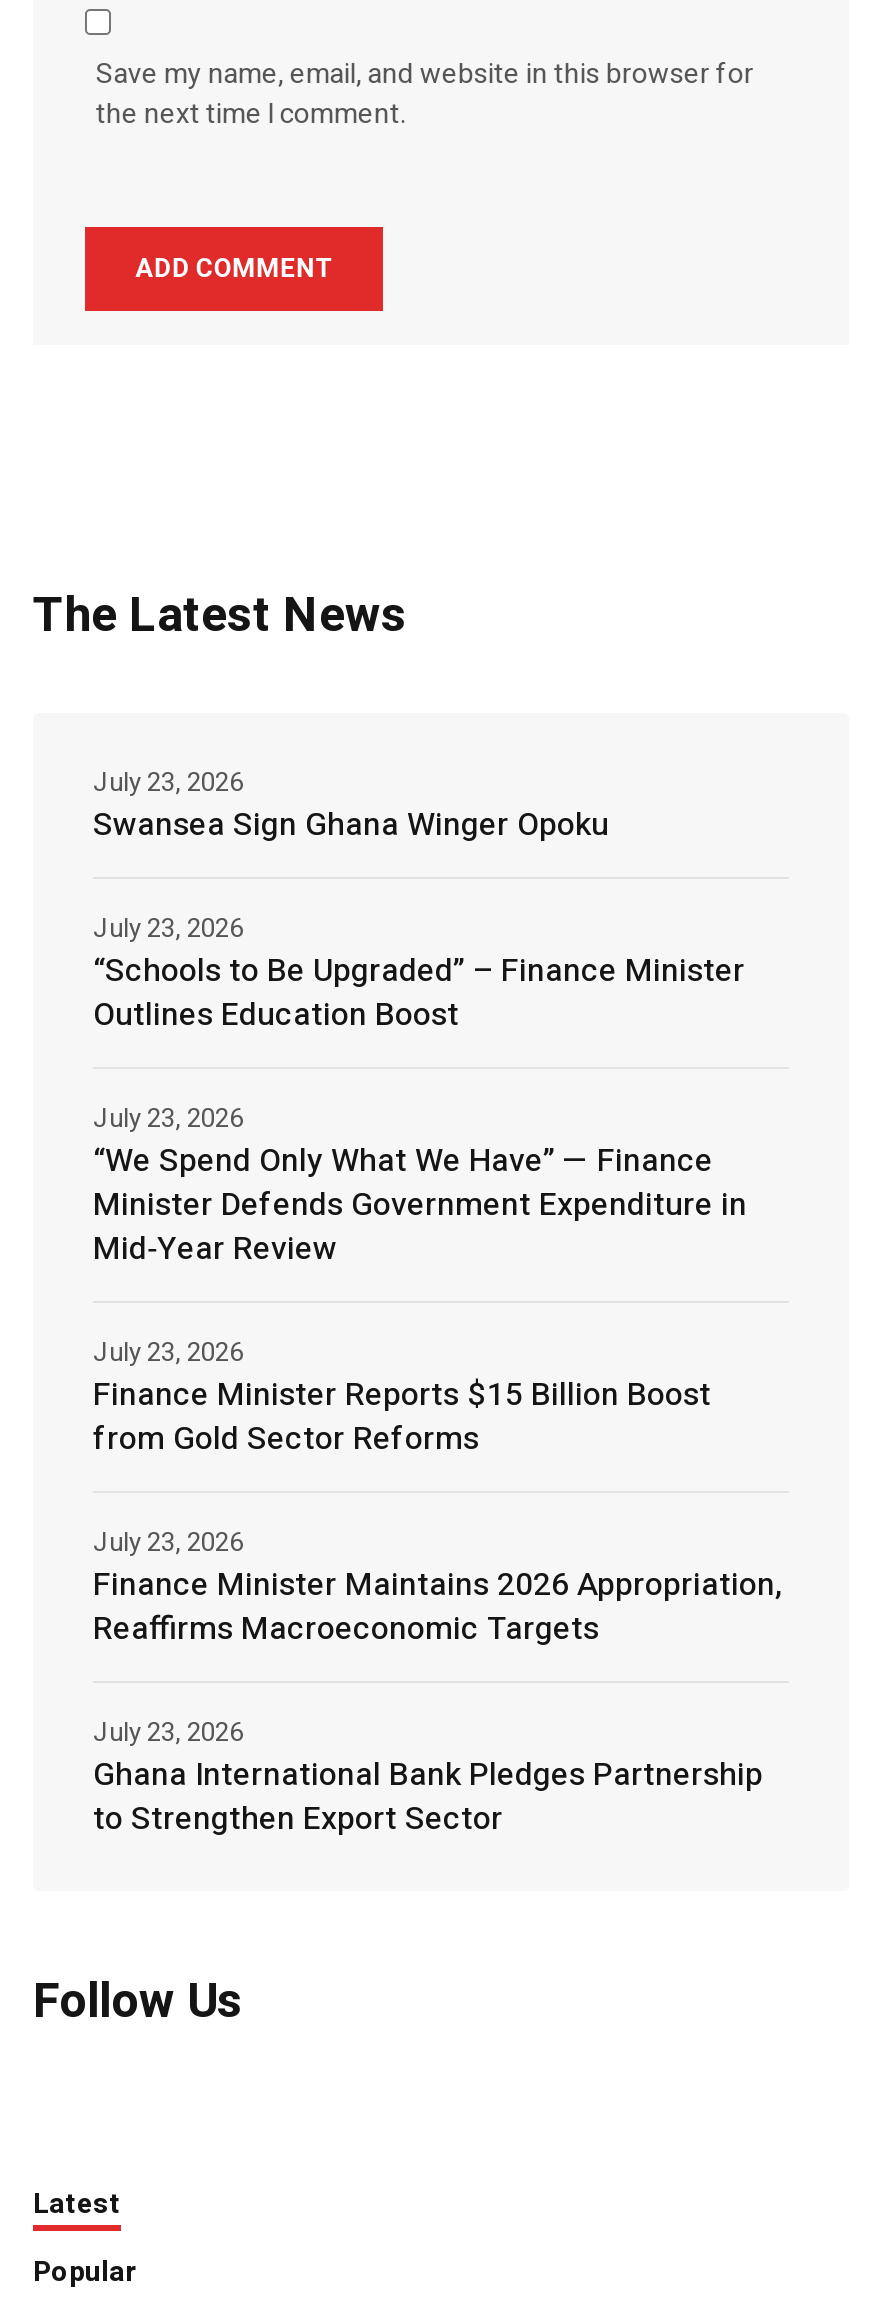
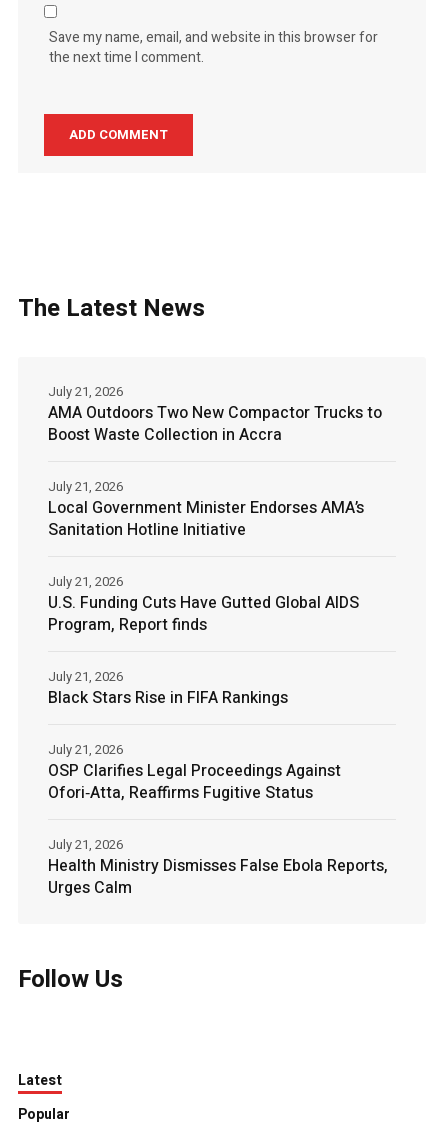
[93,763,243,801] July 23, 2026 -> [48,382,123,401] July 21, 2026
[93,801,609,849] Swansea Sign Ghana Winger Opoku -> [48,401,382,447] AMA Outdoors Two New Compactor Trucks to | Boost Waste Collection in Accra
[93,909,243,947] July 23, 2026 -> [48,477,123,496] July 21, 2026
[93,947,745,1039] “Schools to Be Upgraded” – Finance Minister | Outlines Education Boost -> [48,496,364,542] Local Government Minister Endorses AMA’s | Sanitation Hotline Initiative
[93,1099,243,1137] July 23, 2026 -> [48,572,123,591] July 21, 2026
[93,1137,747,1273] “We Spend Only What We Have” — Finance | Minister Defends Government Expenditure in | Mid‑Year Review -> [48,591,359,637] U.S. Funding Cuts Have Gutted Global AIDS | Program, Report finds
[93,1333,243,1371] July 23, 2026 -> [48,667,123,686] July 21, 2026
[93,1371,711,1463] Finance Minister Reports $15 Billion Boost | from Gold Sector Reforms -> [48,686,288,710] Black Stars Rise in FIFA Rankings
[93,1523,243,1561] July 23, 2026 -> [48,740,123,759] July 21, 2026
[93,1561,783,1653] Finance Minister Maintains 2026 Appropriation, | Reaffirms Macroeconomic Targets -> [48,759,341,805] OSP Clarifies Legal Proceedings Against | Ofori‑Atta, Reaffirms Fugitive Status
[93,1713,243,1751] July 23, 2026 -> [48,835,123,854] July 21, 2026
[93,1751,763,1843] Ghana International Bank Pledges Partnership | to Strengthen Export Sector -> [48,854,388,900] Health Ministry Dismisses False Ebola Reports, | Urges Calm

